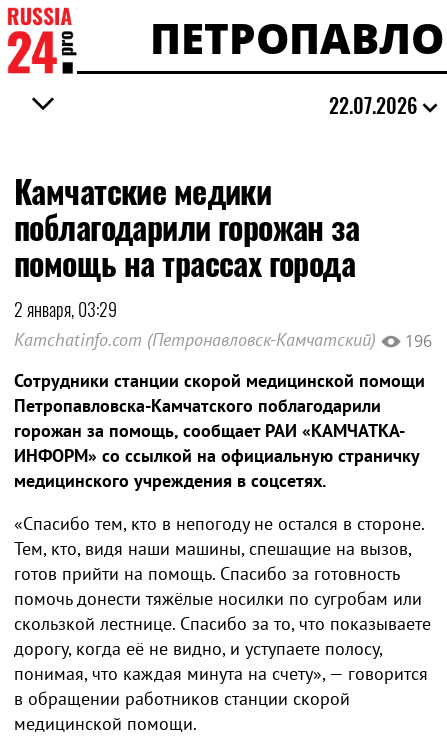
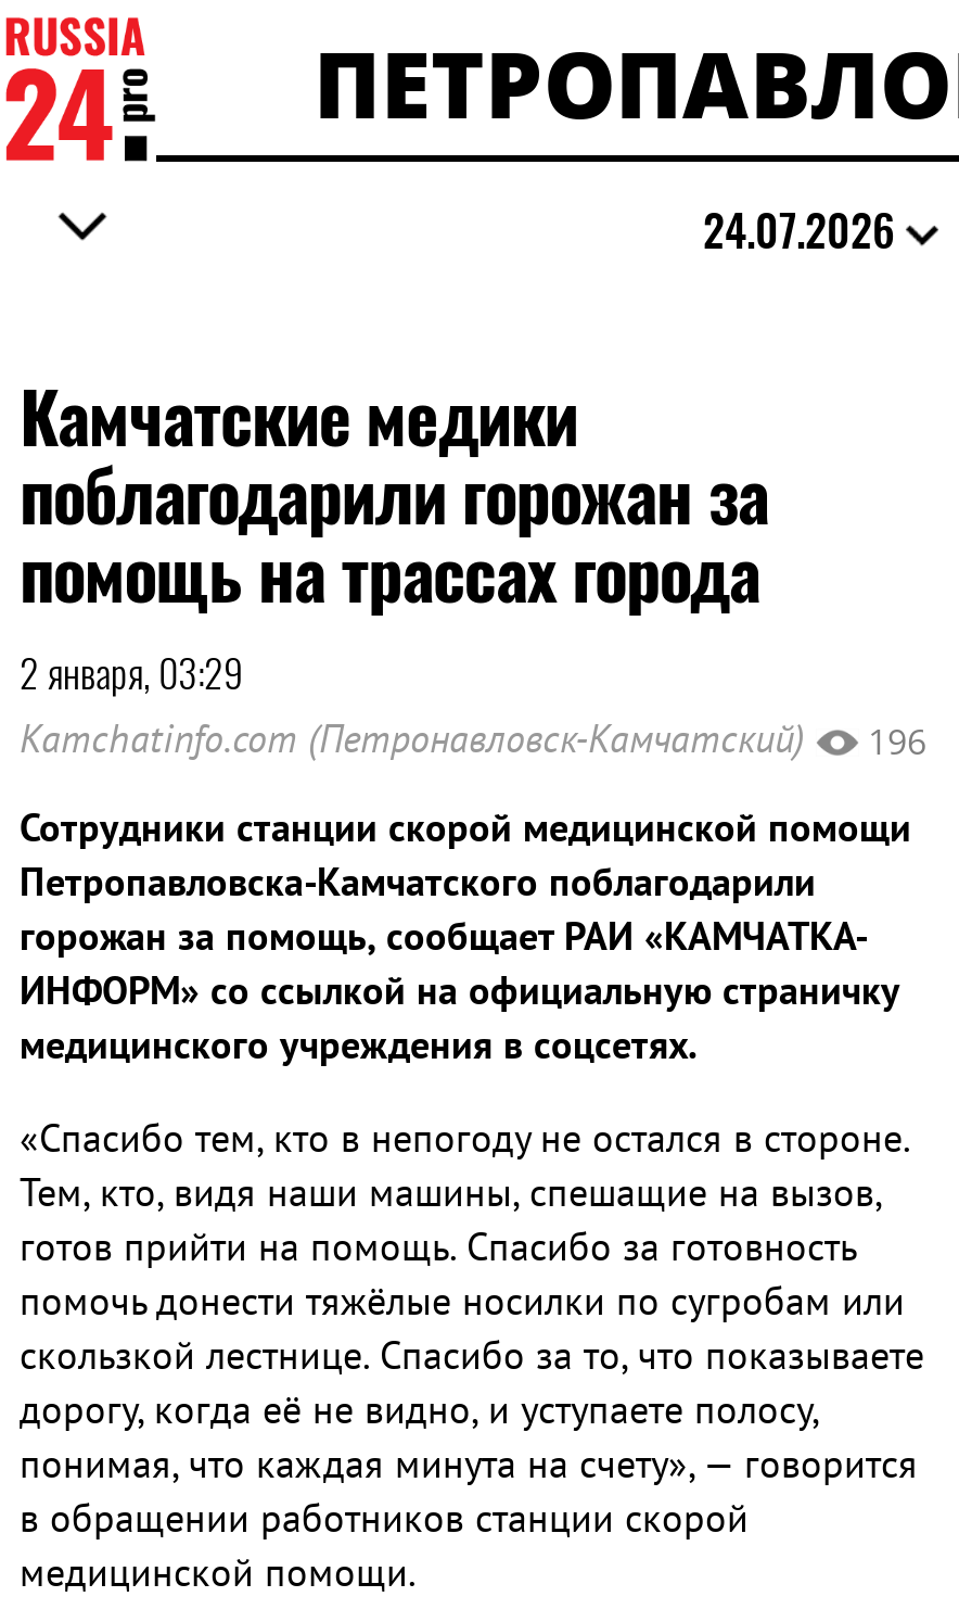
[329,90,417,120] 22.07.2026 -> [703,197,894,262] 24.07.2026

